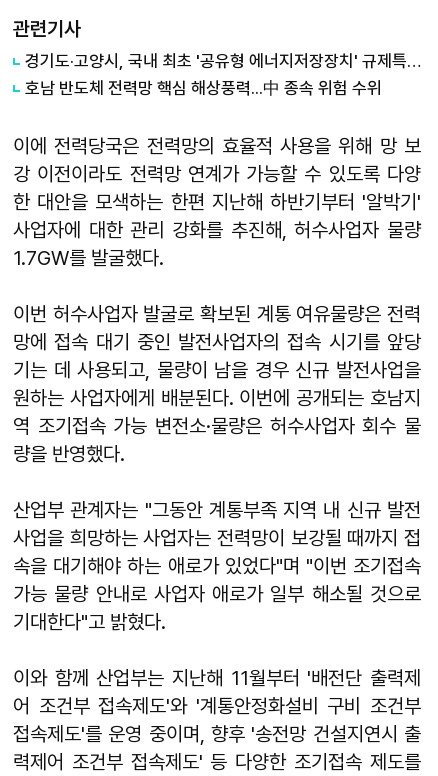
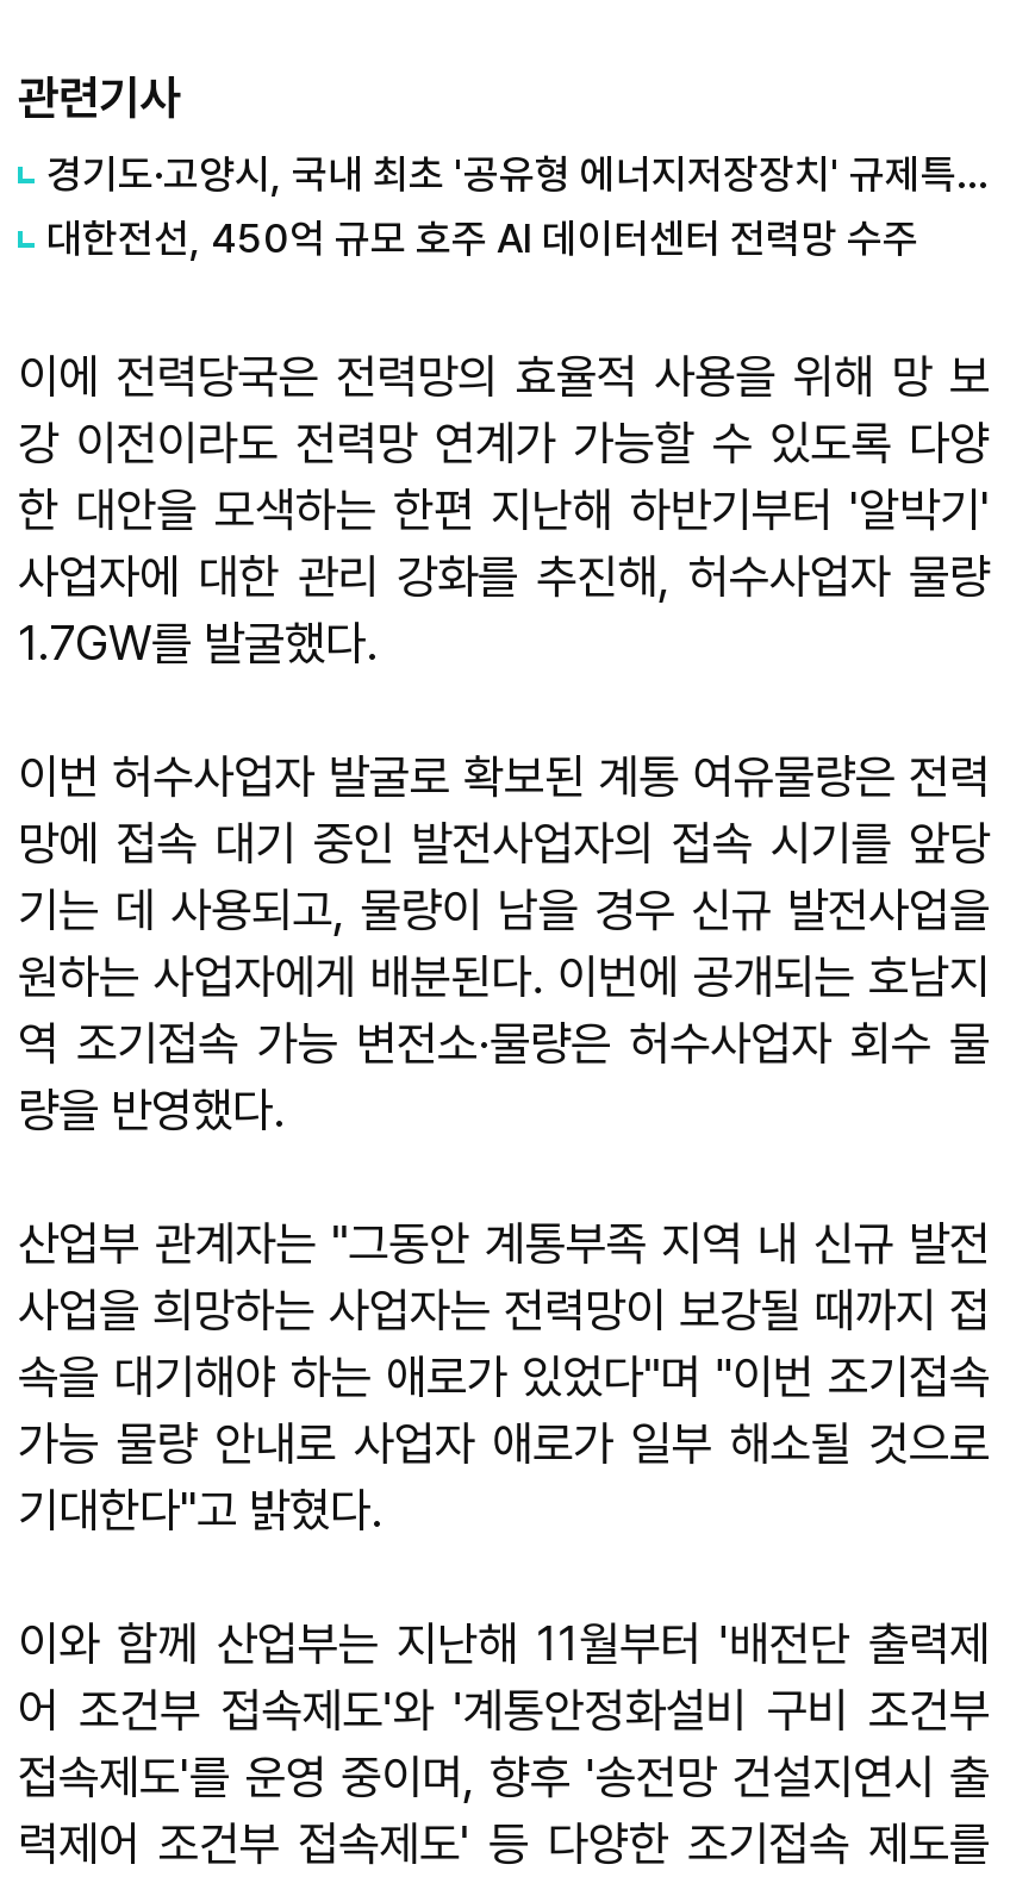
[25,78,382,98] 호남 반도체 전력망 핵심 해상풍력...中 종속 위험 수위 -> [46,213,918,261] 대한전선, 450억 규모 호주 AI 데이터센터 전력망 수주

